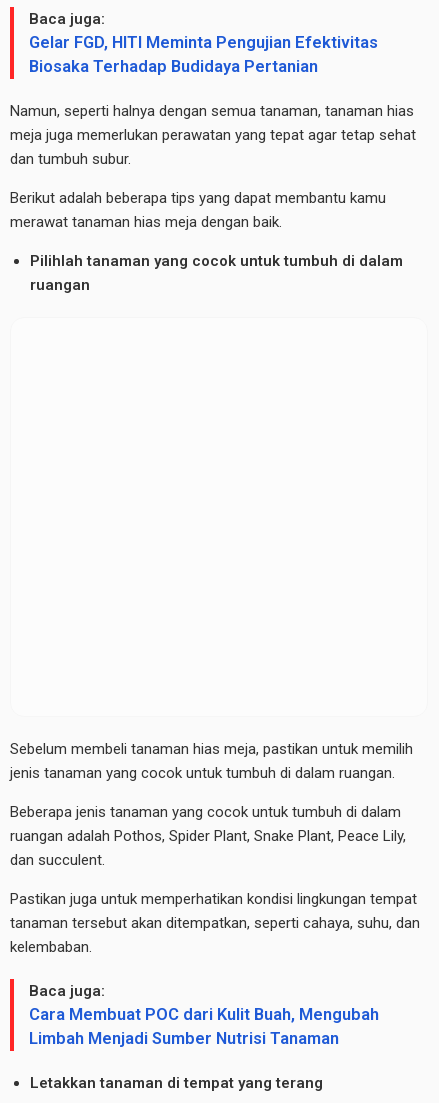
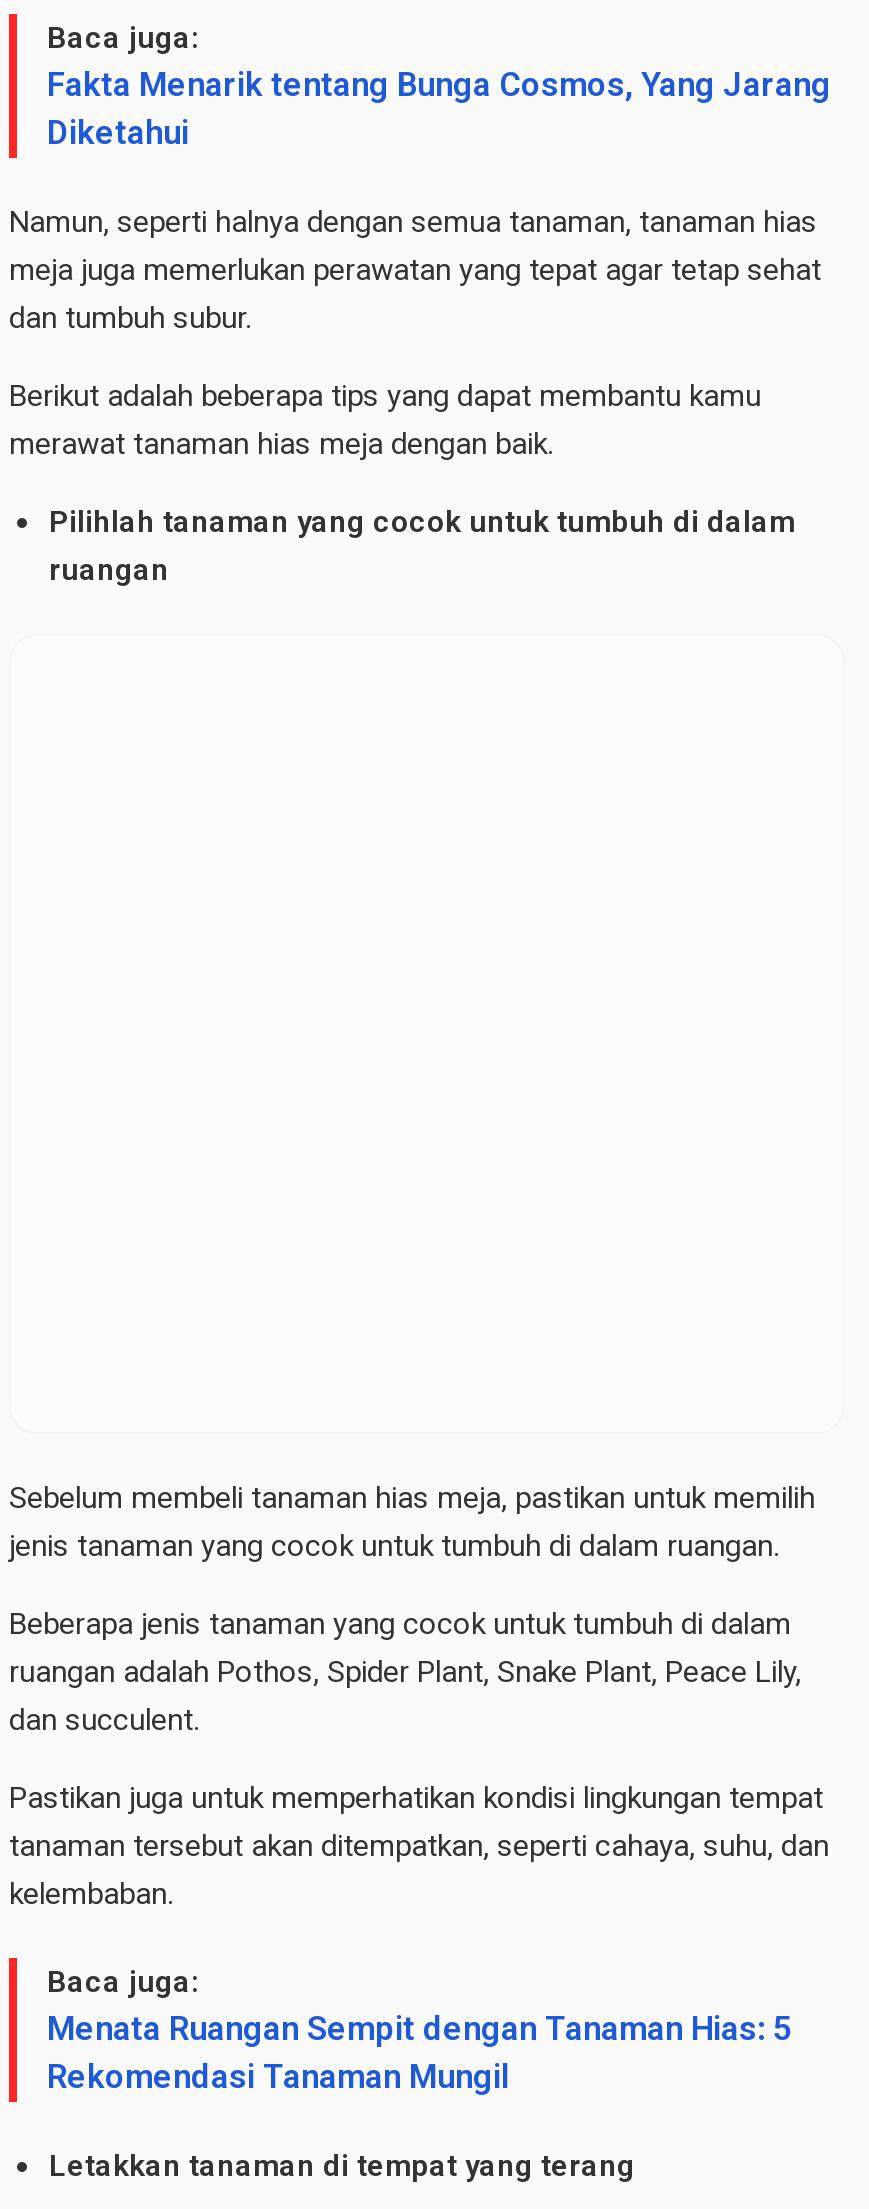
[29,33,378,76] Gelar FGD, HITI Meminta Pengujian Efektivitas | Biosaka Terhadap Budidaya Pertanian -> [47,66,831,152] Fakta Menarik tentang Bunga Cosmos, Yang Jarang | Diketahui
[29,1005,379,1048] Cara Membuat POC dari Kulit Buah, Mengubah | Limbah Menjadi Sumber Nutrisi Tanaman -> [47,2010,791,2096] Menata Ruangan Sempit dengan Tanaman Hias: 5 | Rekomendasi Tanaman Mungil

